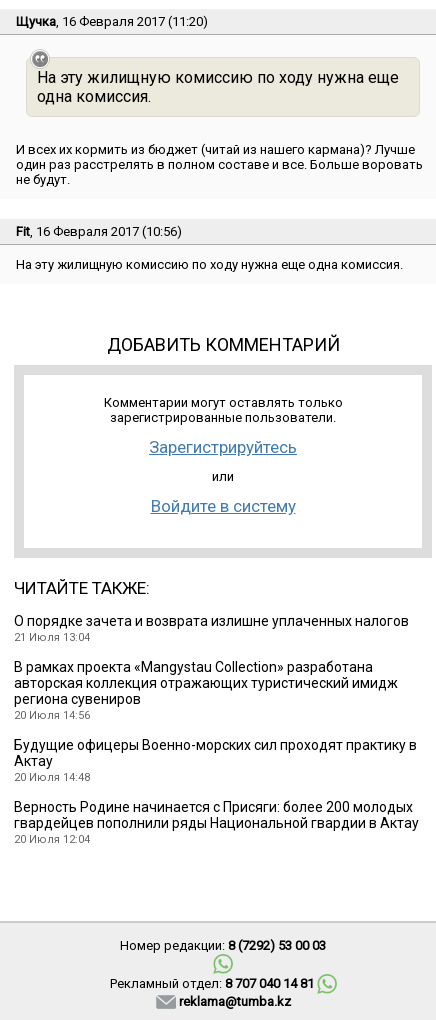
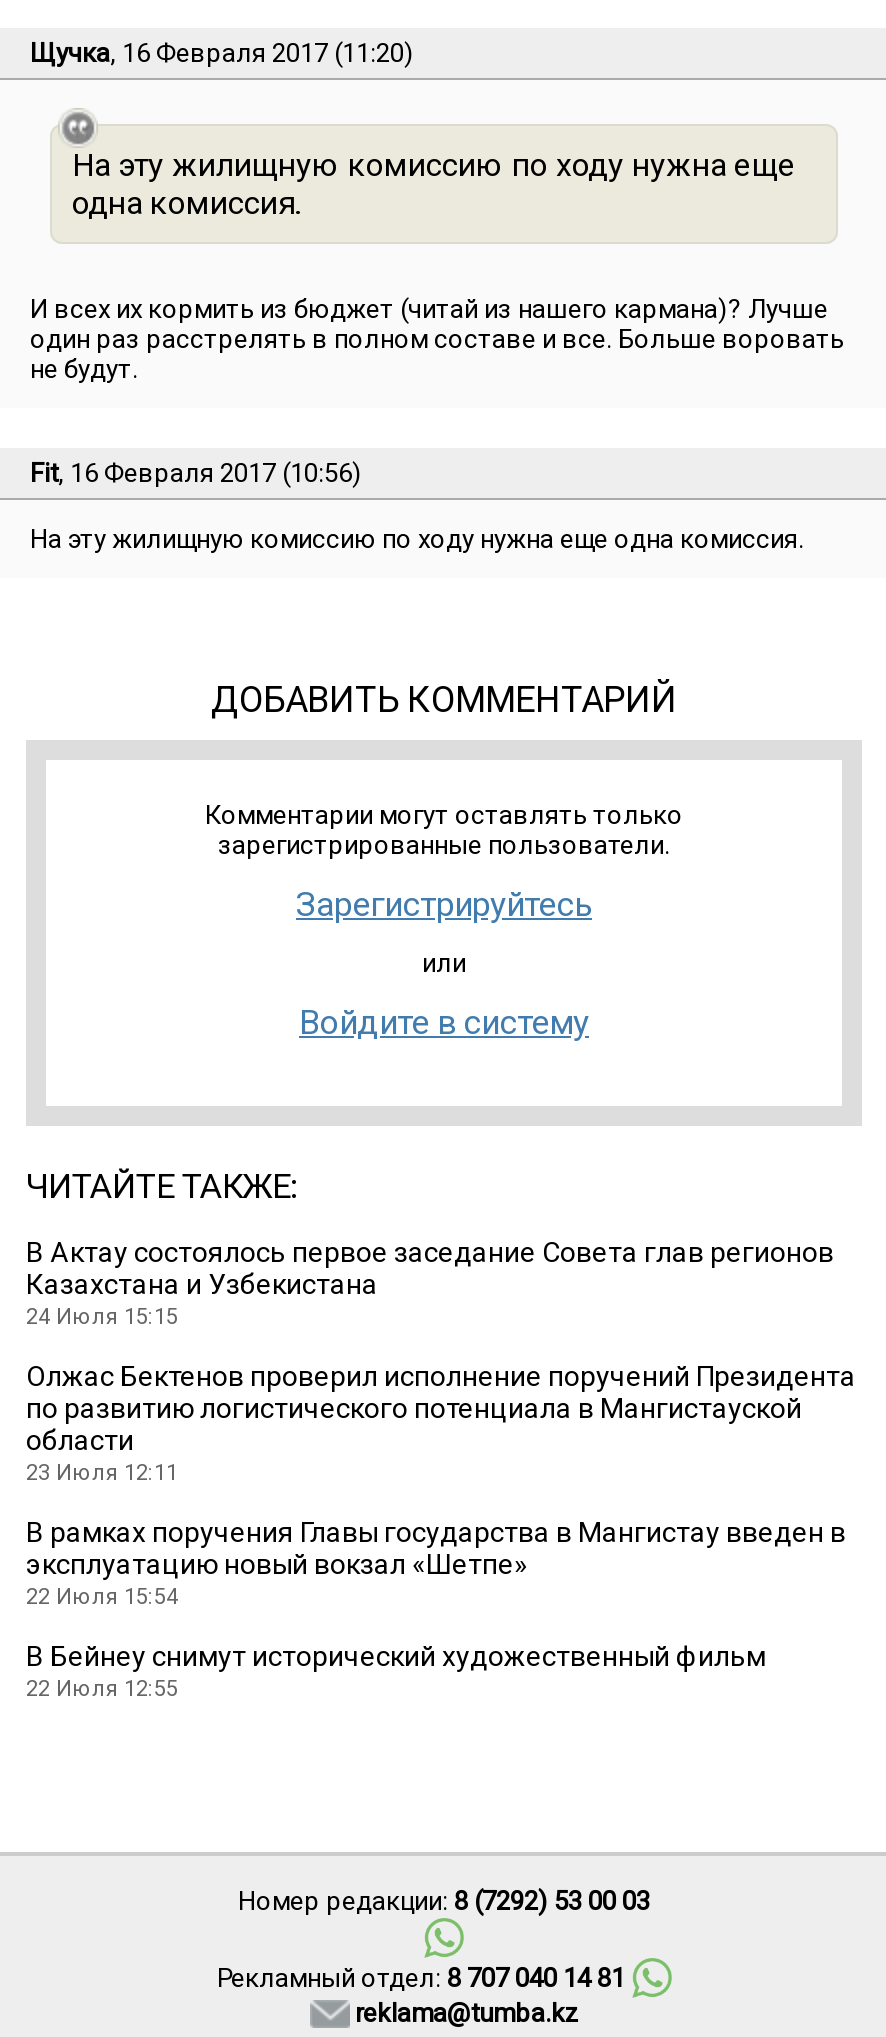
[14,613,409,644] О порядке зачета и возврата излишне уплаченных налогов | 21 Июля 13:04 -> [26,1237,834,1331] В Актау состоялось первое заседание Совета глав регионов | Казахстана и Узбекистана | 24 Июля 15:15
[14,659,398,722] В рамках проекта «Mangystau Collection» разработана | авторская коллекция отражающих туристический имидж | региона сувениров | 20 Июля 14:56 -> [26,1361,856,1487] Олжас Бектенов проверил исполнение поручений Президента | по развитию логистического потенциала в Мангистауской | области | 23 Июля 12:11
[14,737,417,784] Будущие офицеры Военно-морских сил проходят практику в | Актау | 20 Июля 14:48 -> [26,1517,846,1611] В рамках поручения Главы государства в Мангистау введен в | эксплуатацию новый вокзал «Шетпе» | 22 Июля 15:54
[14,799,419,846] Верность Родине начинается с Присяги: более 200 молодых | гвардейцев пополнили ряды Национальной гвардии в Актау | 20 Июля 12:04 -> [26,1641,766,1703] В Бейнеу снимут исторический художественный фильм | 22 Июля 12:55

